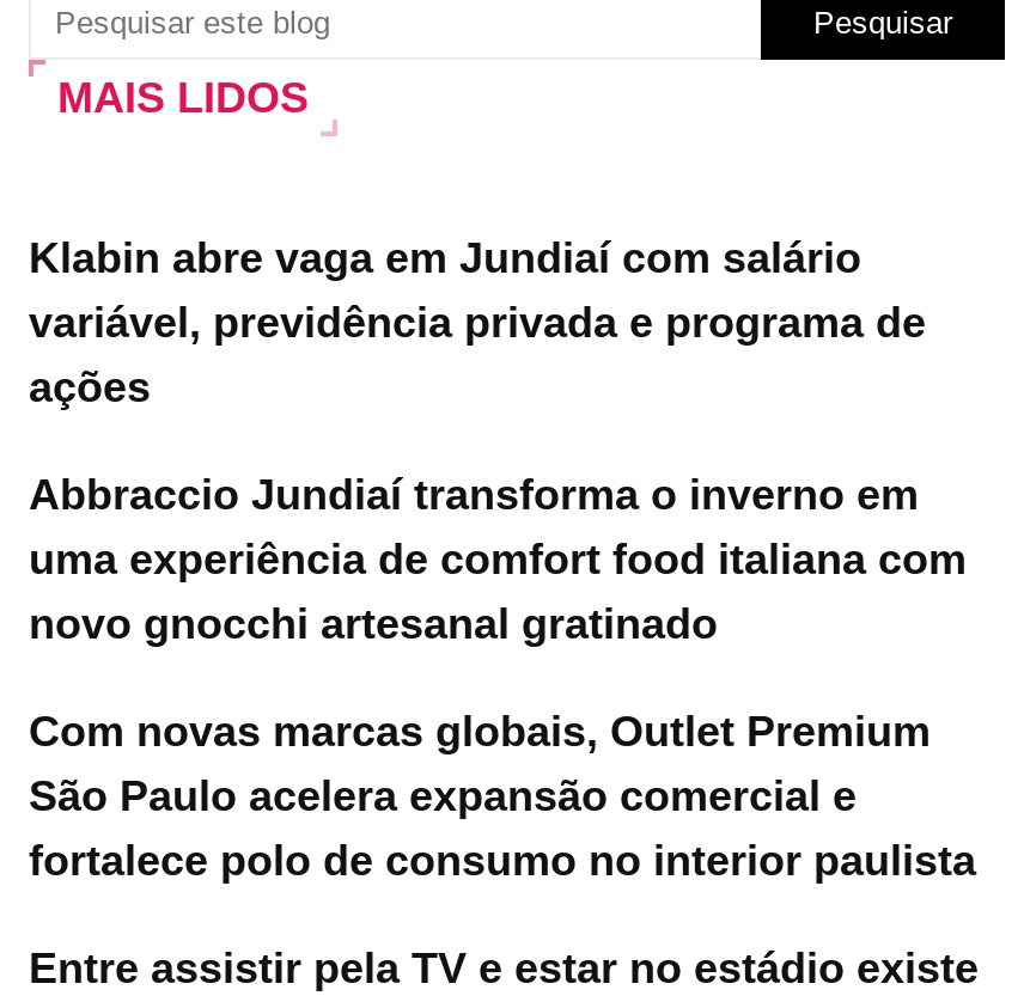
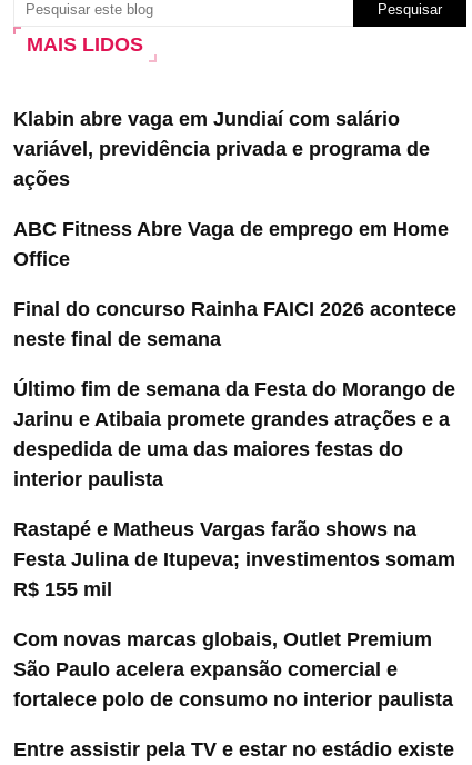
[29,471,967,648] Abbraccio Jundiaí transforma o inverno em | uma experiência de comfort food italiana com | novo gnocchi artesanal gratinado -> [13,218,456,600] ABC Fitness Abre Vaga de emprego em Home | Office | Final do concurso Rainha FAICI 2026 acontece | neste final de semana | Último fim de semana da Festa do Morango de | Jarinu e Atibaia promete grandes atrações e a | despedida de uma das maiores festas do | interior paulista | Rastapé e Matheus Vargas farão shows na | Festa Julina de Itupeva; investimentos somam | R$ 155 mil

